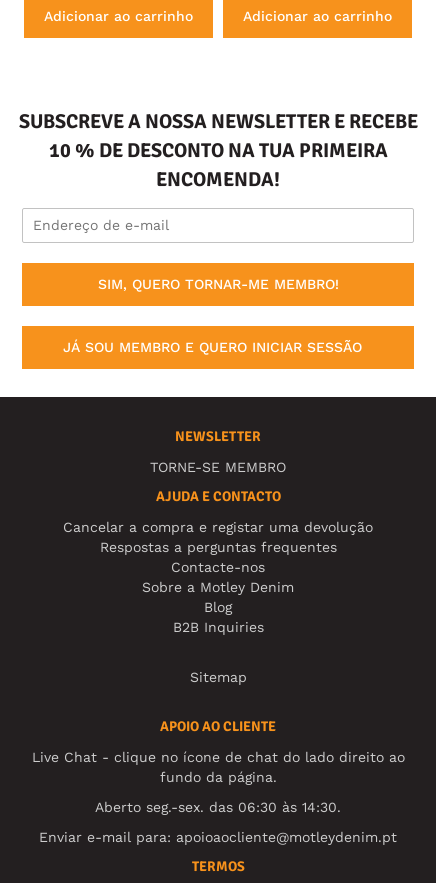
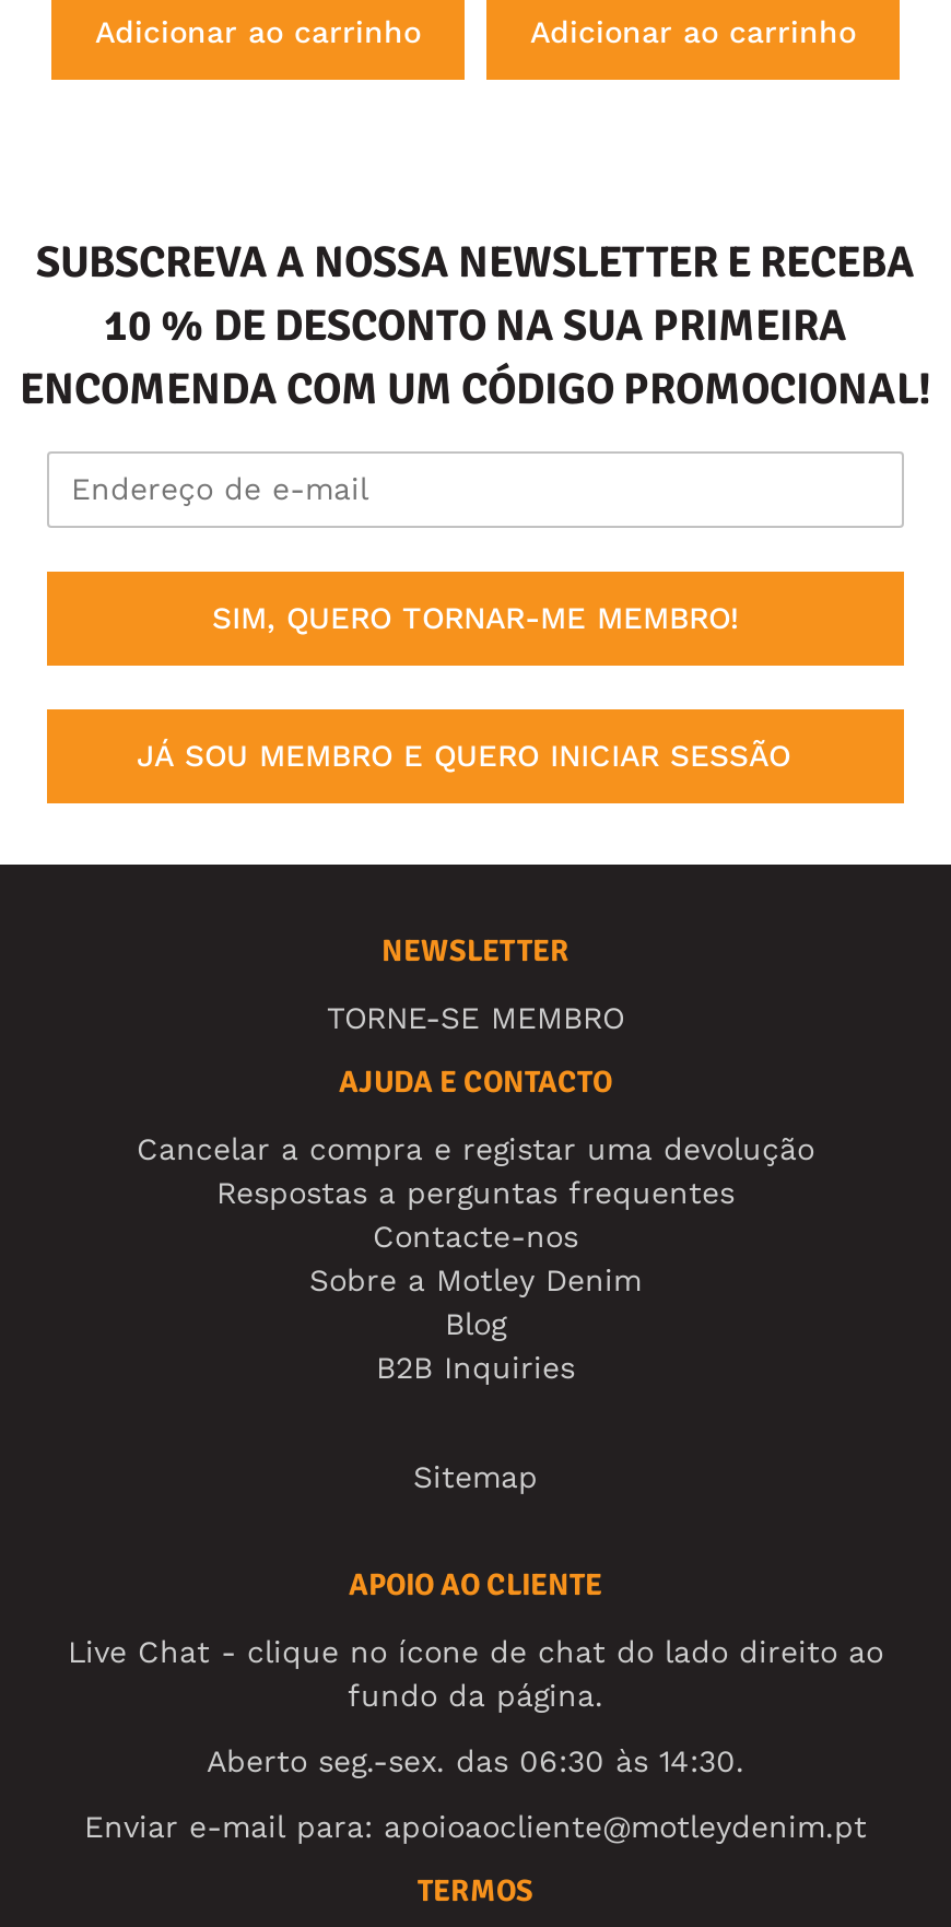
[18,109,417,192] SUBSCREVE A NOSSA NEWSLETTER E RECEBE | 10 % DE DESCONTO NA TUA PRIMEIRA | ENCOMENDA! -> [20,236,931,417] SUBSCREVA A NOSSA NEWSLETTER E RECEBA | 10 % DE DESCONTO NA SUA PRIMEIRA | ENCOMENDA COM UM CÓDIGO PROMOCIONAL!

